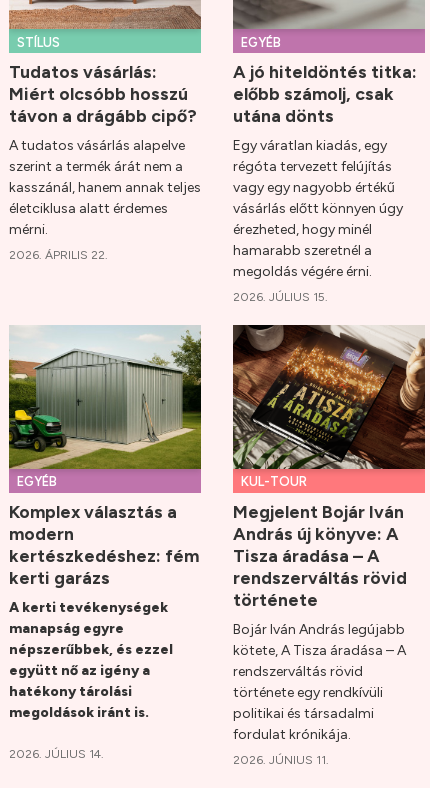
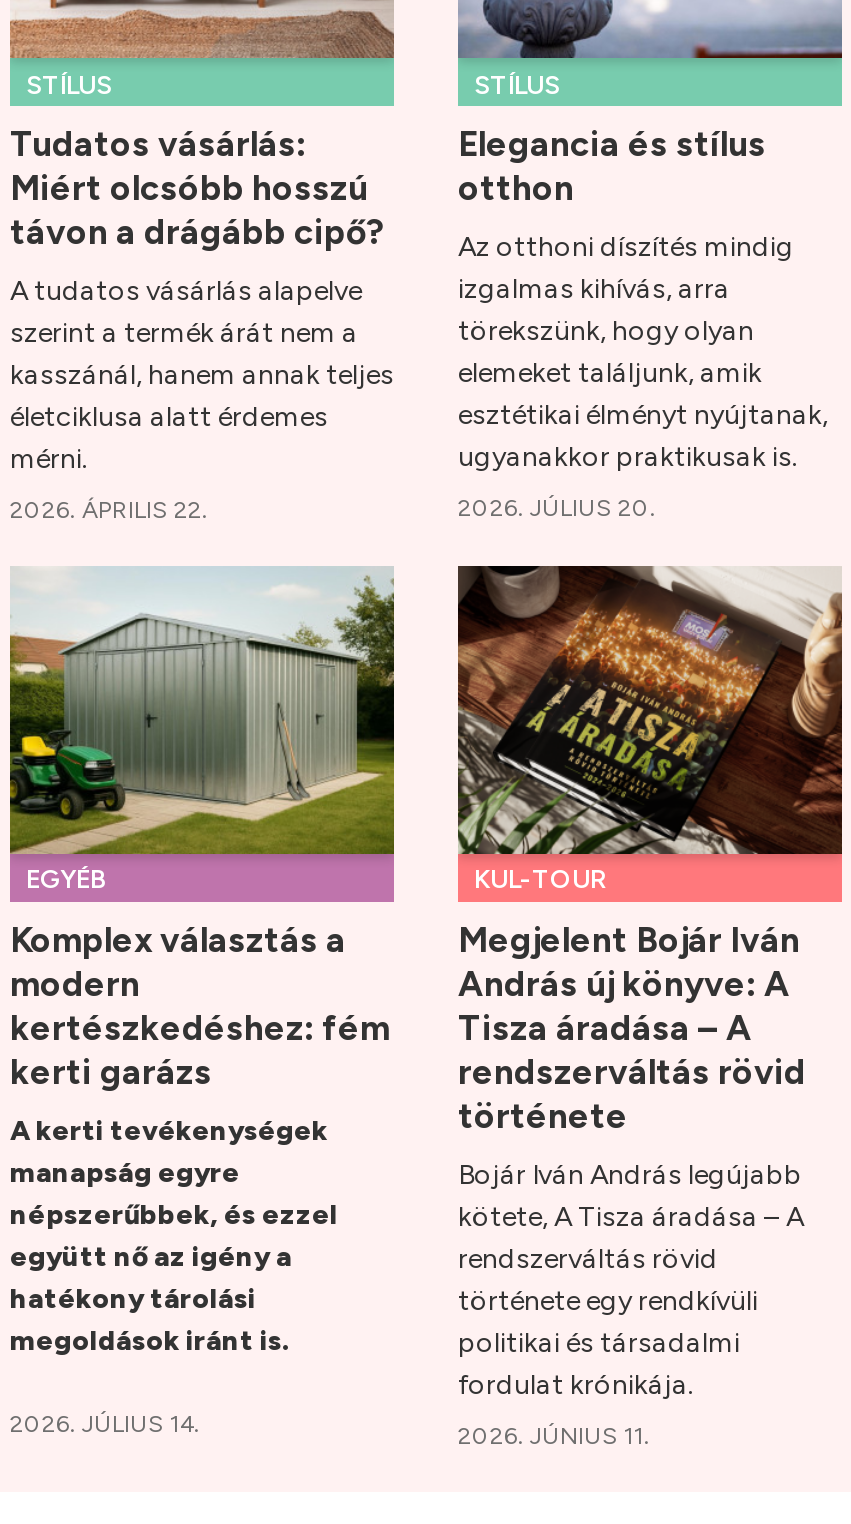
[241,35,281,50] EGYÉB -> [474,69,560,99] STÍLUS
[233,61,417,126] A jó hiteldöntés titka: | előbb számolj, csak | utána dönts -> [458,122,766,208] Elegancia és stílus | otthon
[233,137,403,280] Egy váratlan kiadás, egy | régóta tervezett felújítás | vagy egy nagyobb értékű | vásárlás előtt könnyen úgy | érezheted, hogy minél | hamarabb szeretnél a | megoldás végére érni. -> [458,230,828,474] Az otthoni díszítés mindig | izgalmas kihívás, arra | törekszünk, hogy olyan | elemeket találjunk, amik | esztétikai élményt nyújtanak, | ugyanakkor praktikusak is.
[233,290,328,304] 2026. JÚLIUS 15. -> [458,494,656,522] 2026. JÚLIUS 20.

